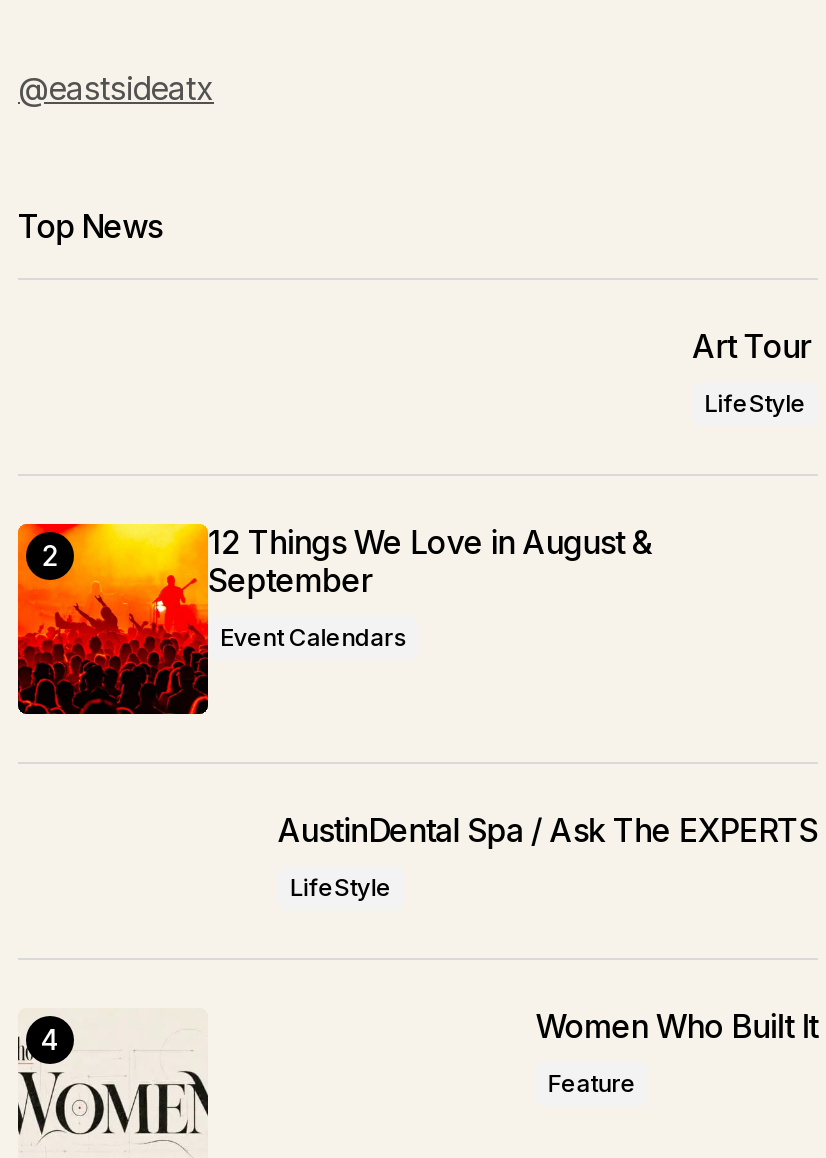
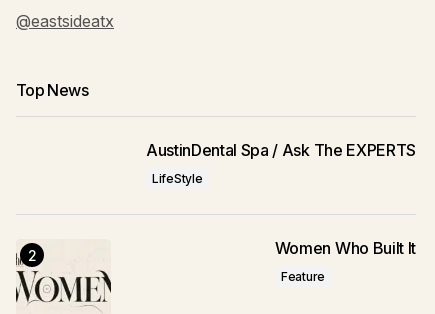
[692,326,811,418] Art Tour | LifeStyle -> none
[16,522,653,716] [image] | 12 Things We Love in August & | September | Event Calendars -> none

